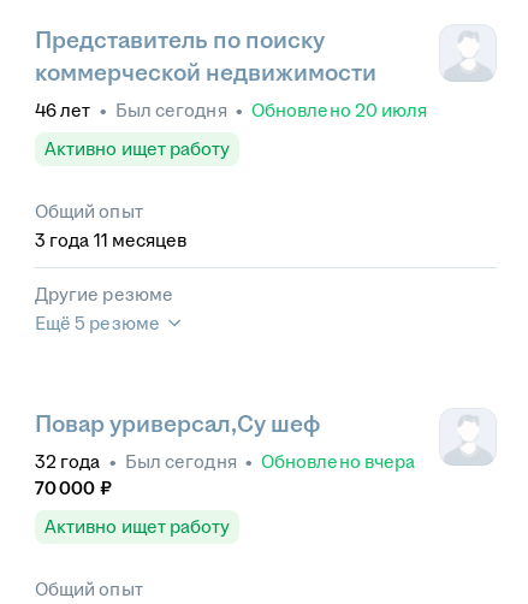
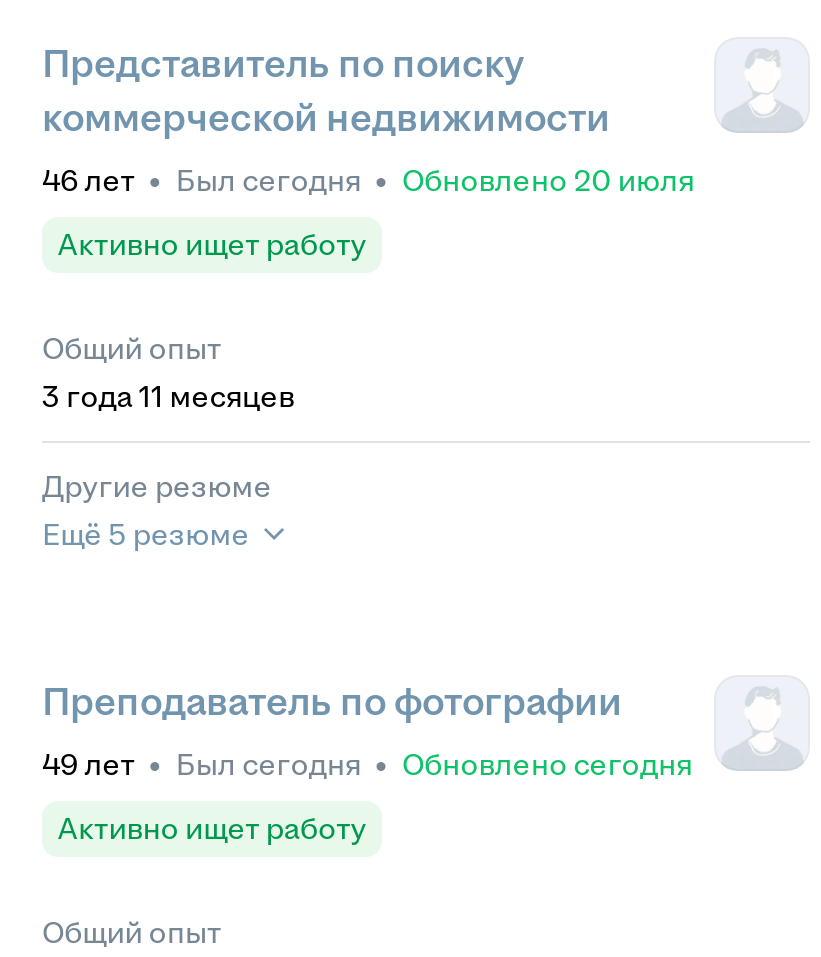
[35,411,320,436] Повар уриверсал,Су шеф -> [42,680,622,722] Преподаватель по фотографии
[35,451,415,498] 32 года • Был сегодня • Обновлено вчера | 70 000 ₽ -> [42,746,692,780] 49 лет • Был сегодня • Обновлено сегодня

